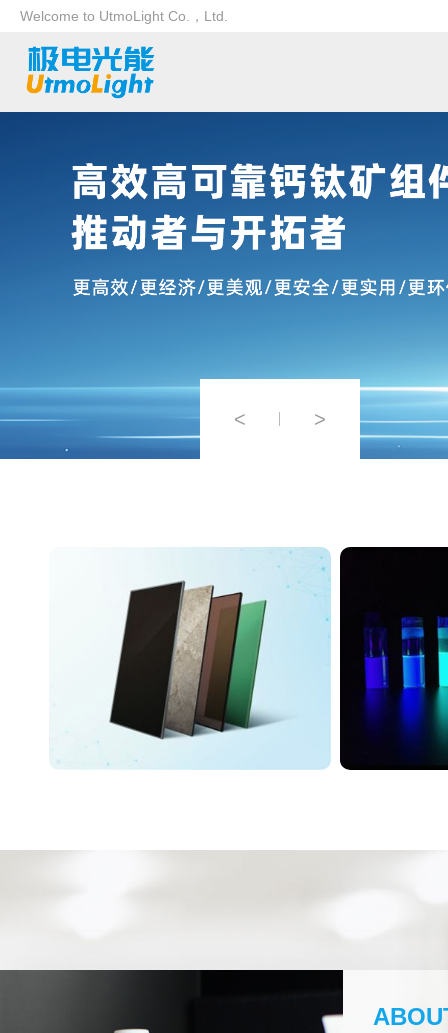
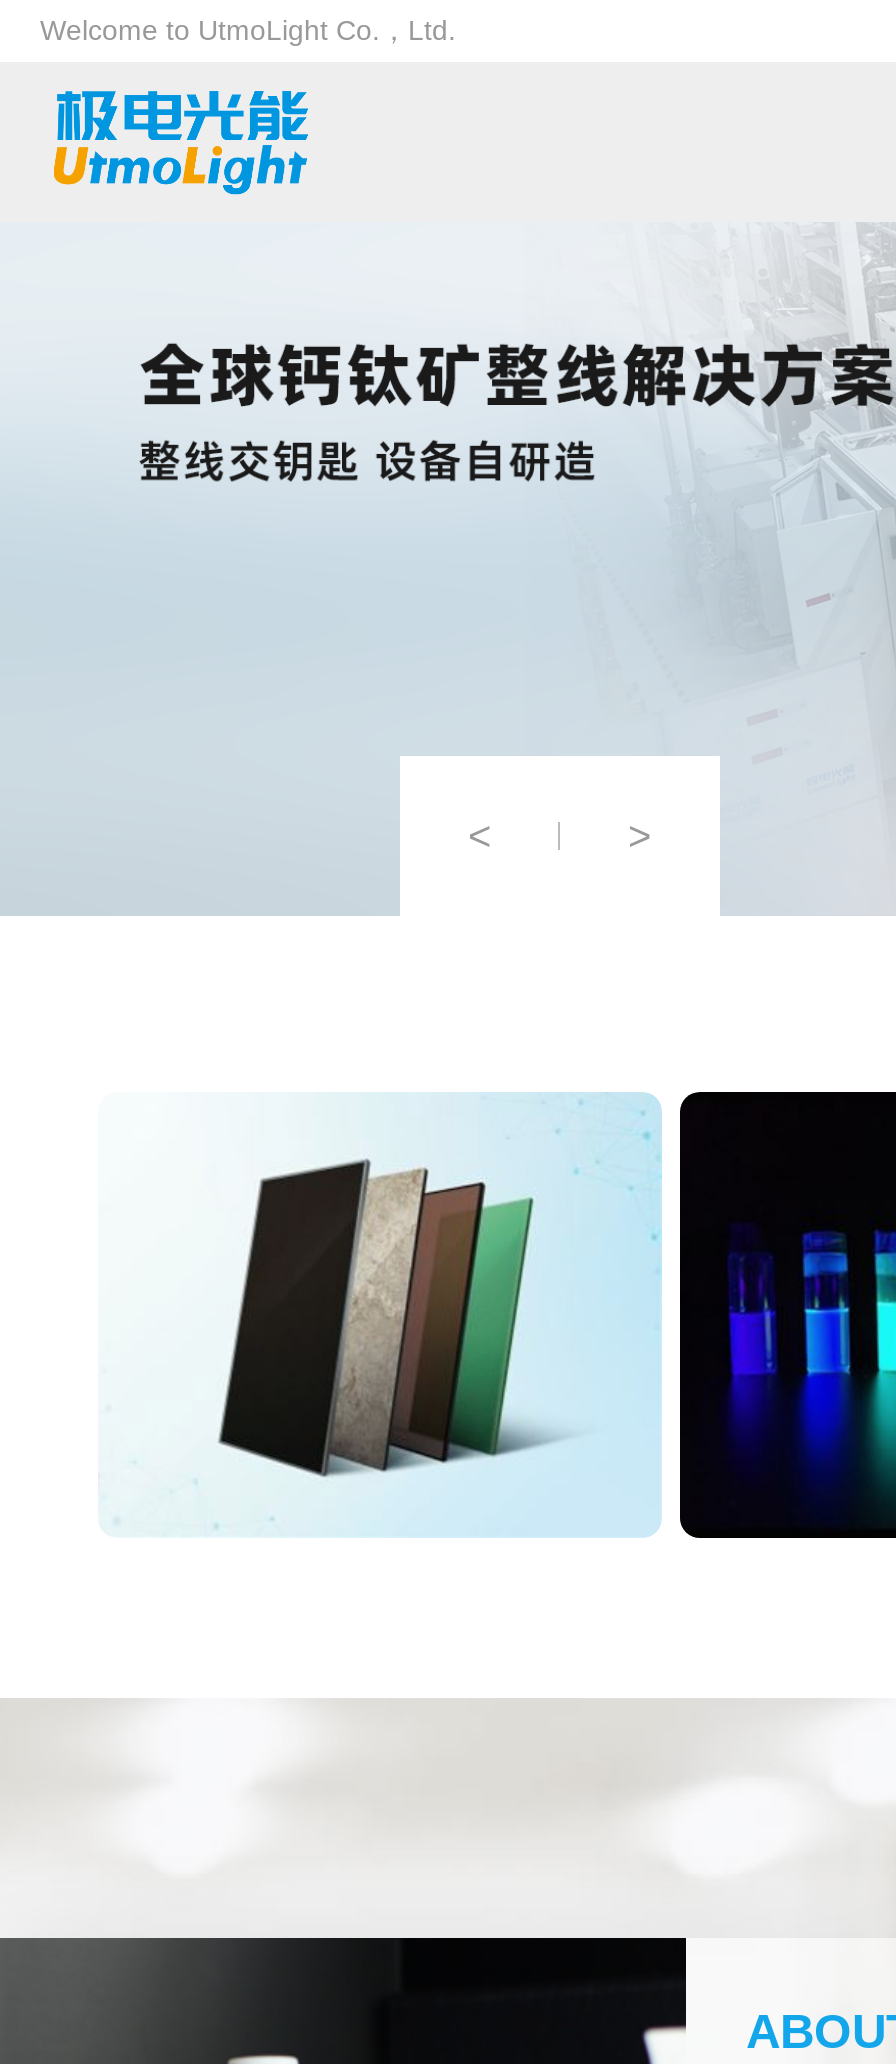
[3,111,445,459] [image] -> [6,222,890,914] [image]

